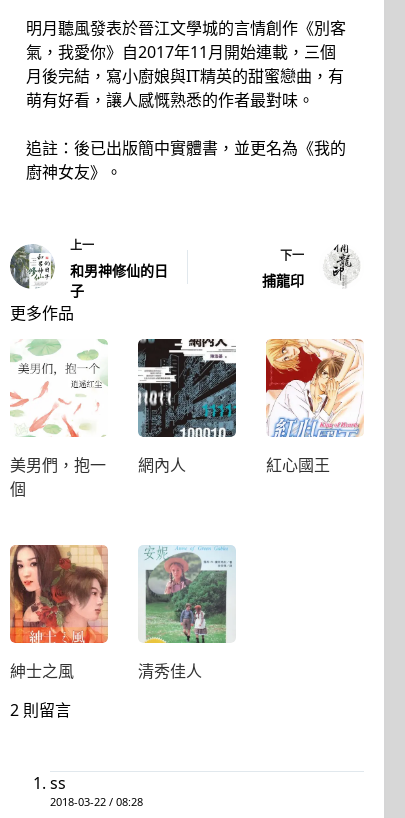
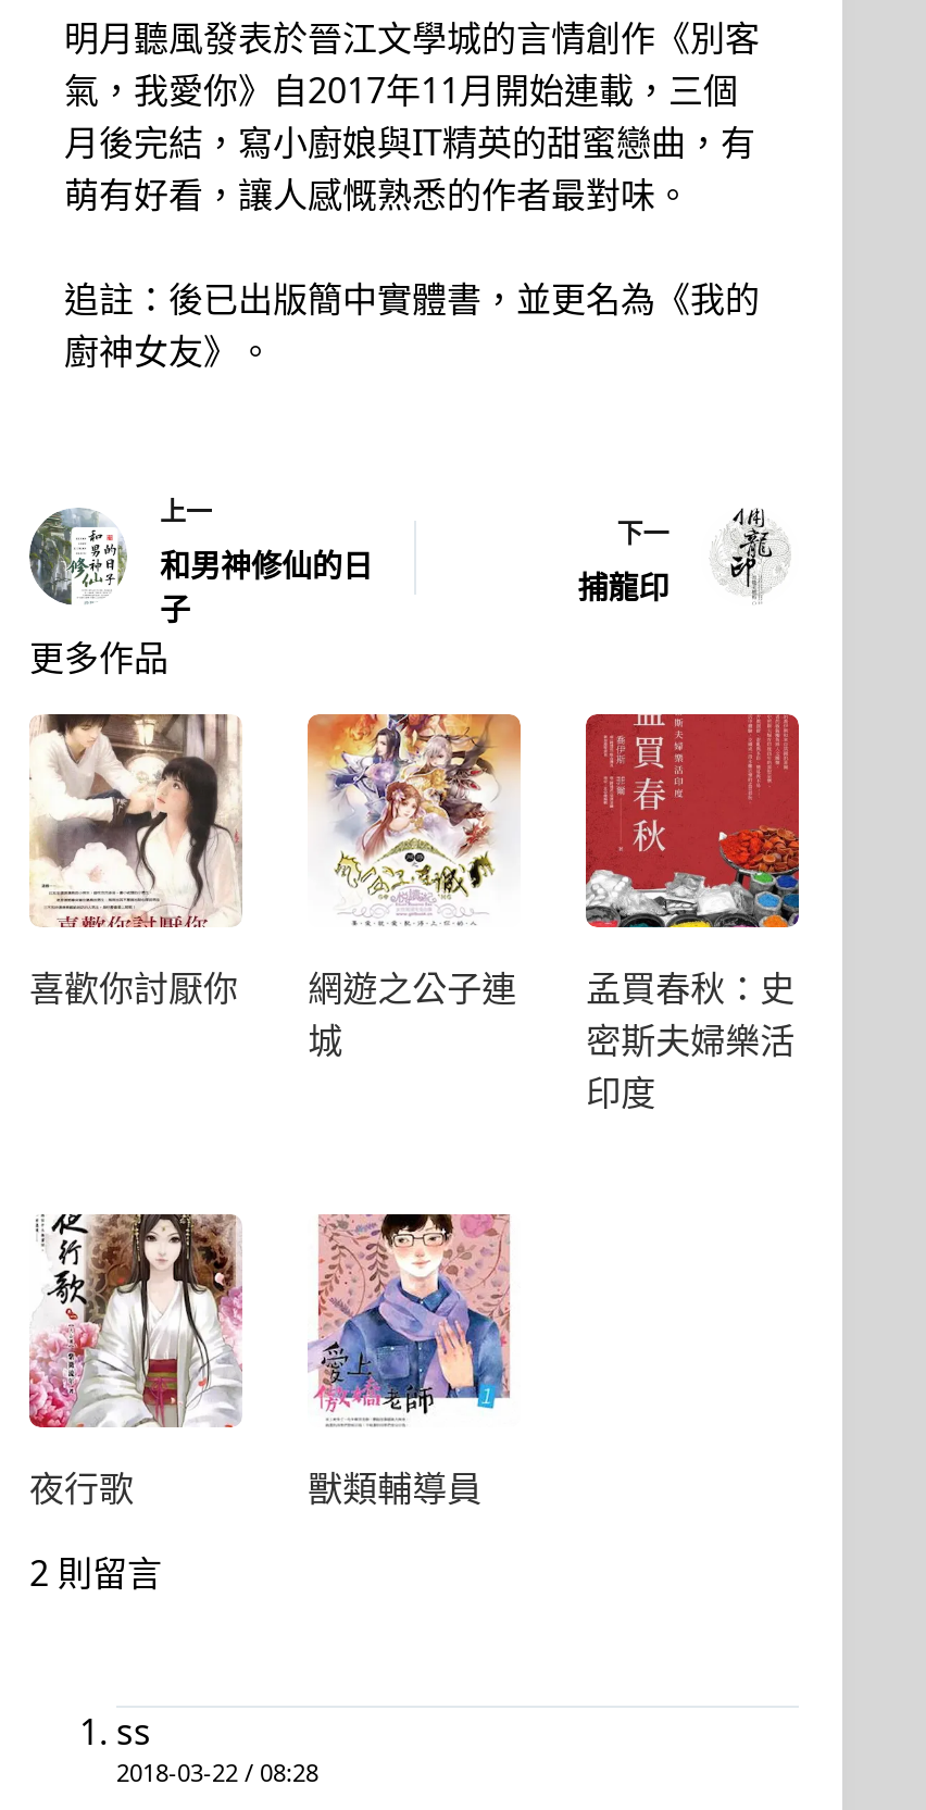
[10,339,107,500] [image] | 美男們，抱一 | 個 -> [29,712,516,1065] [image] | 喜歡你討厭你 | 網遊之公子連 | 城
[137,338,237,423] [image] -> [305,712,523,927] [image]
[138,338,364,476] [image] | 網內人 | 紅心國王 -> [584,712,801,1117] [image] | 孟買春秋：史 | 密斯夫婦樂活 | 印度
[9,544,202,682] [image] | 紳士之風 | 清秀佳人 -> [29,1212,482,1513] [image] | 夜行歌 | 獸類輔導員
[138,545,236,644] [image] -> [308,1212,518,1412] [image]

